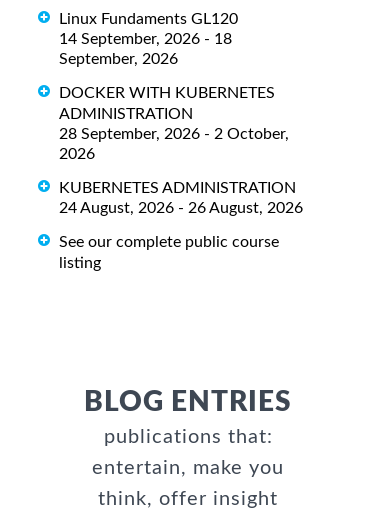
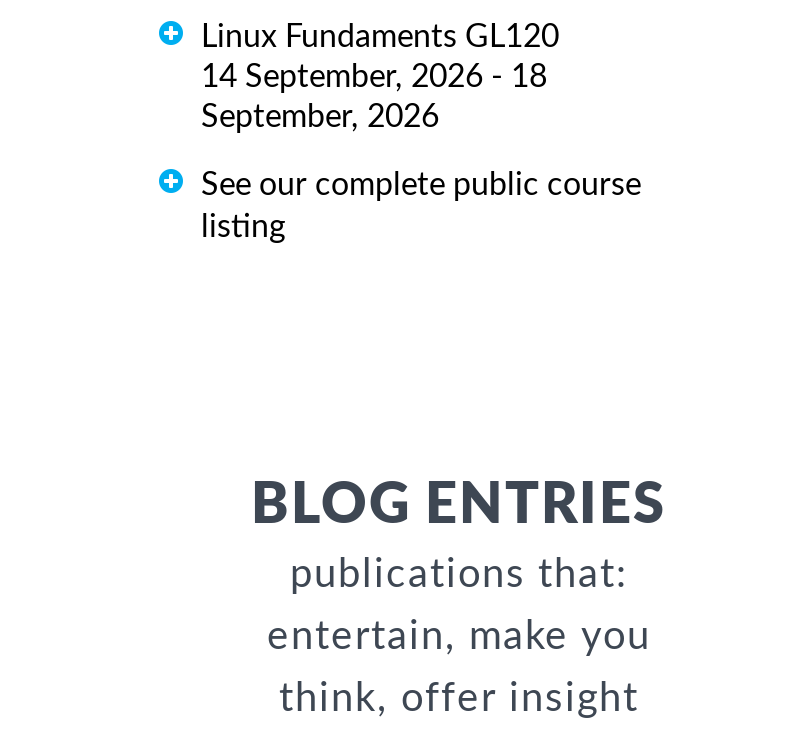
[59,85,303,216] DOCKER WITH KUBERNETES | ADMINISTRATION | 28 September, 2026 - 2 October, | 2026 | KUBERNETES ADMINISTRATION | 24 August, 2026 - 26 August, 2026 -> none

